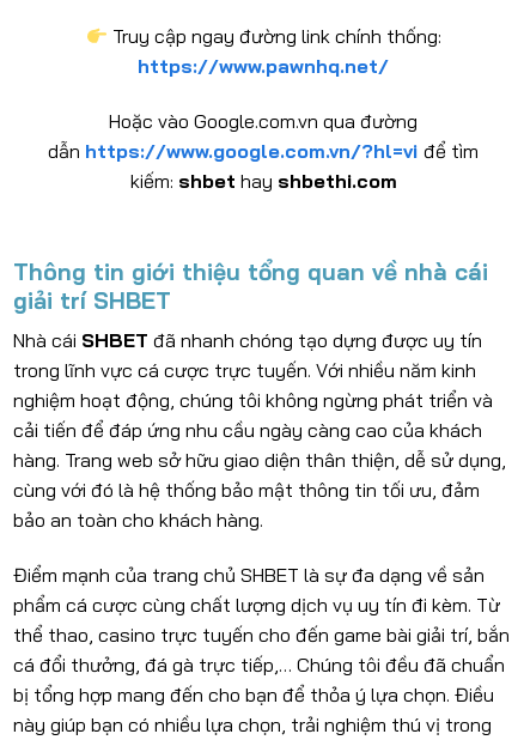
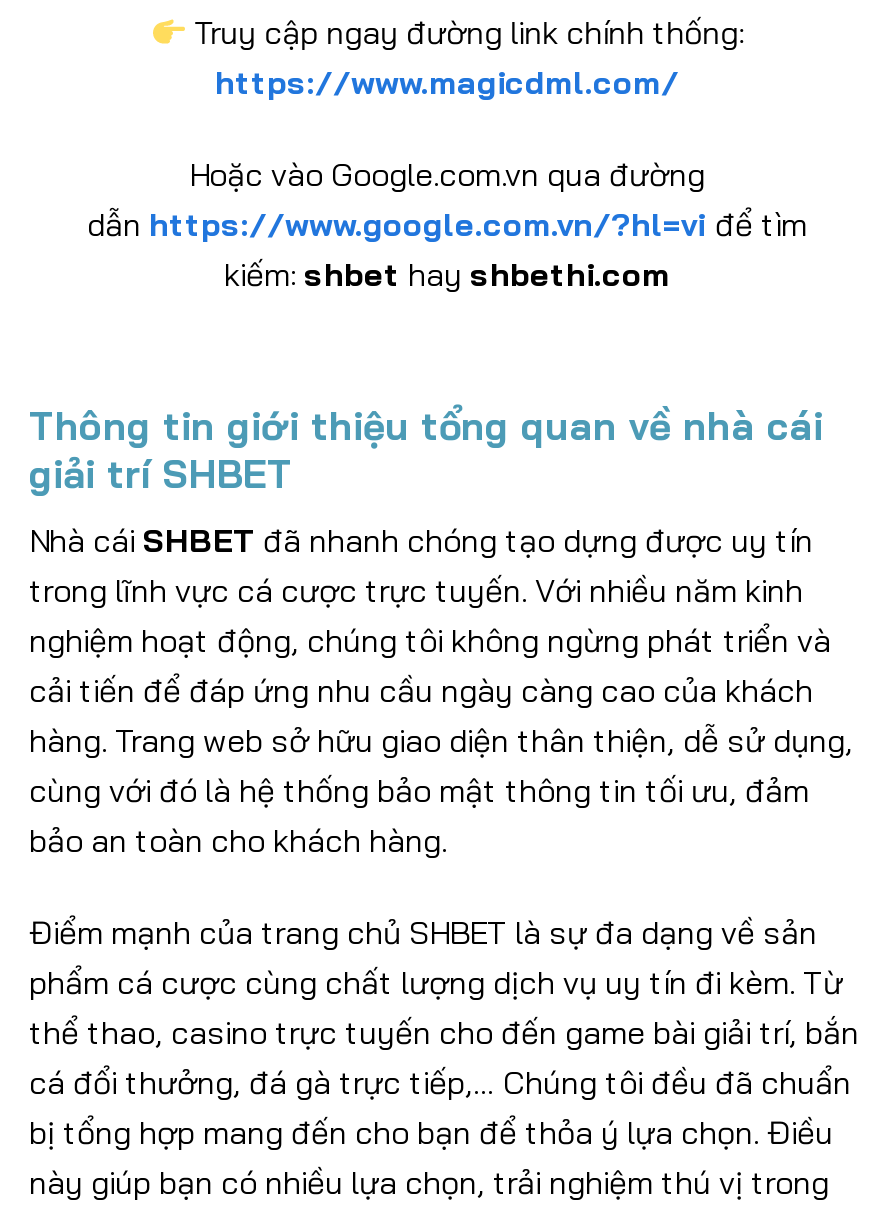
[138,54,389,78] https://www.pawnhq.net/ -> [215,62,679,102] https://www.magicdml.com/

